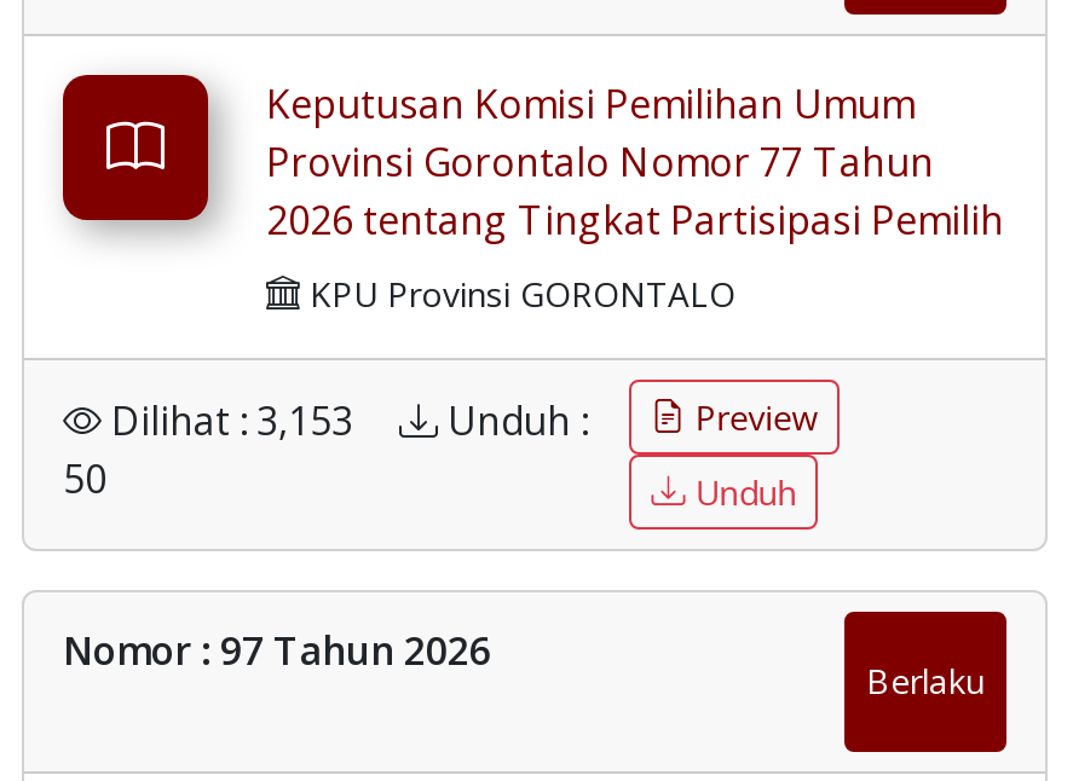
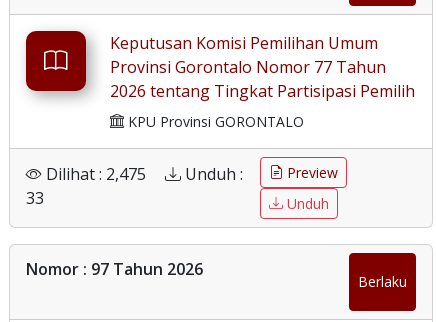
[102,393,363,447] Dilihat : 3,153 -> [42,163,150,185] Dilihat : 2,475
[63,451,106,505] 50 -> [26,187,44,209] 33

